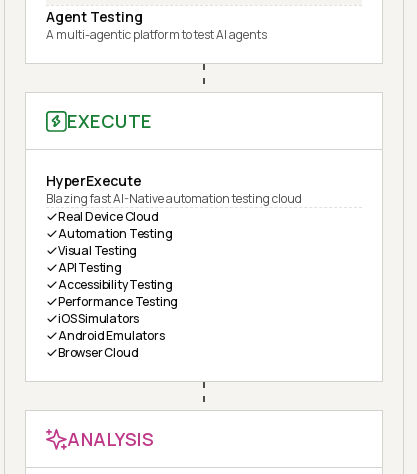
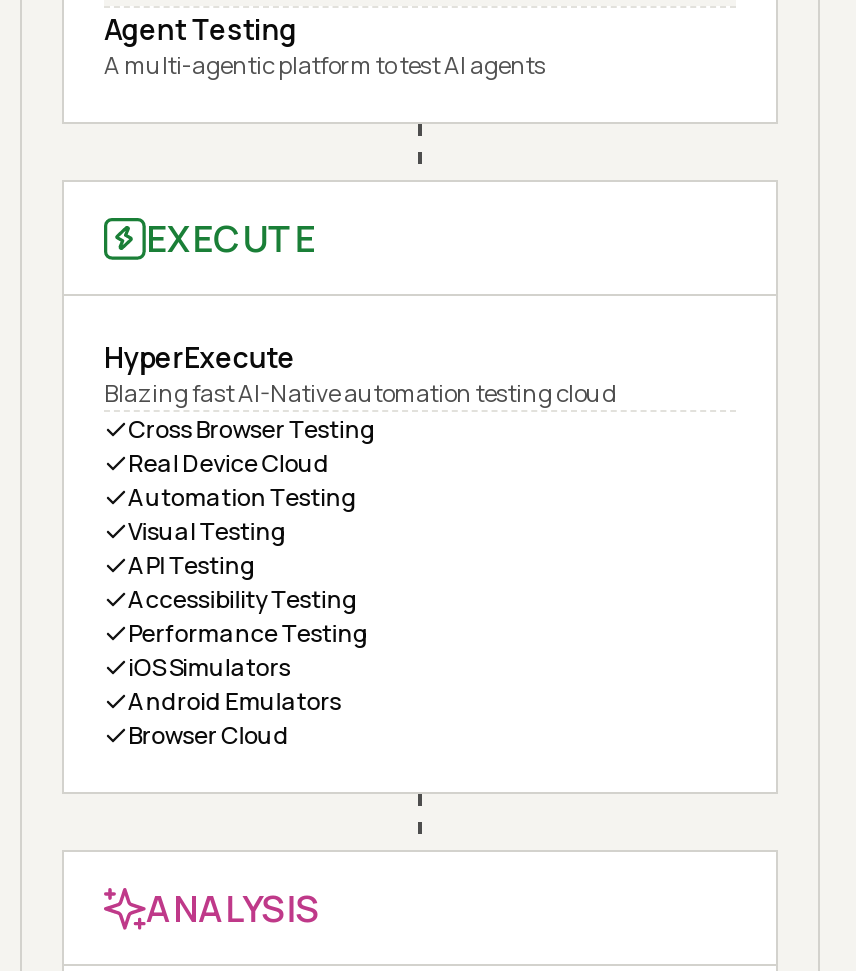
none -> [128,412,376,446] Cross Browser Testing

